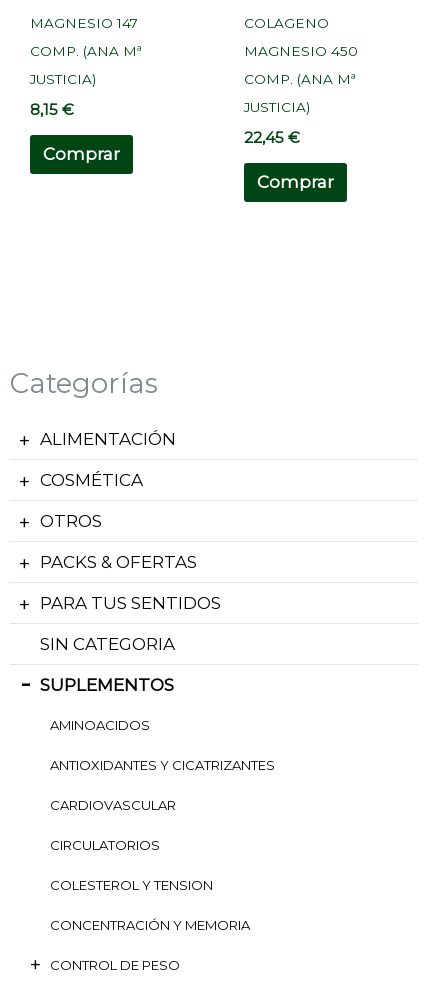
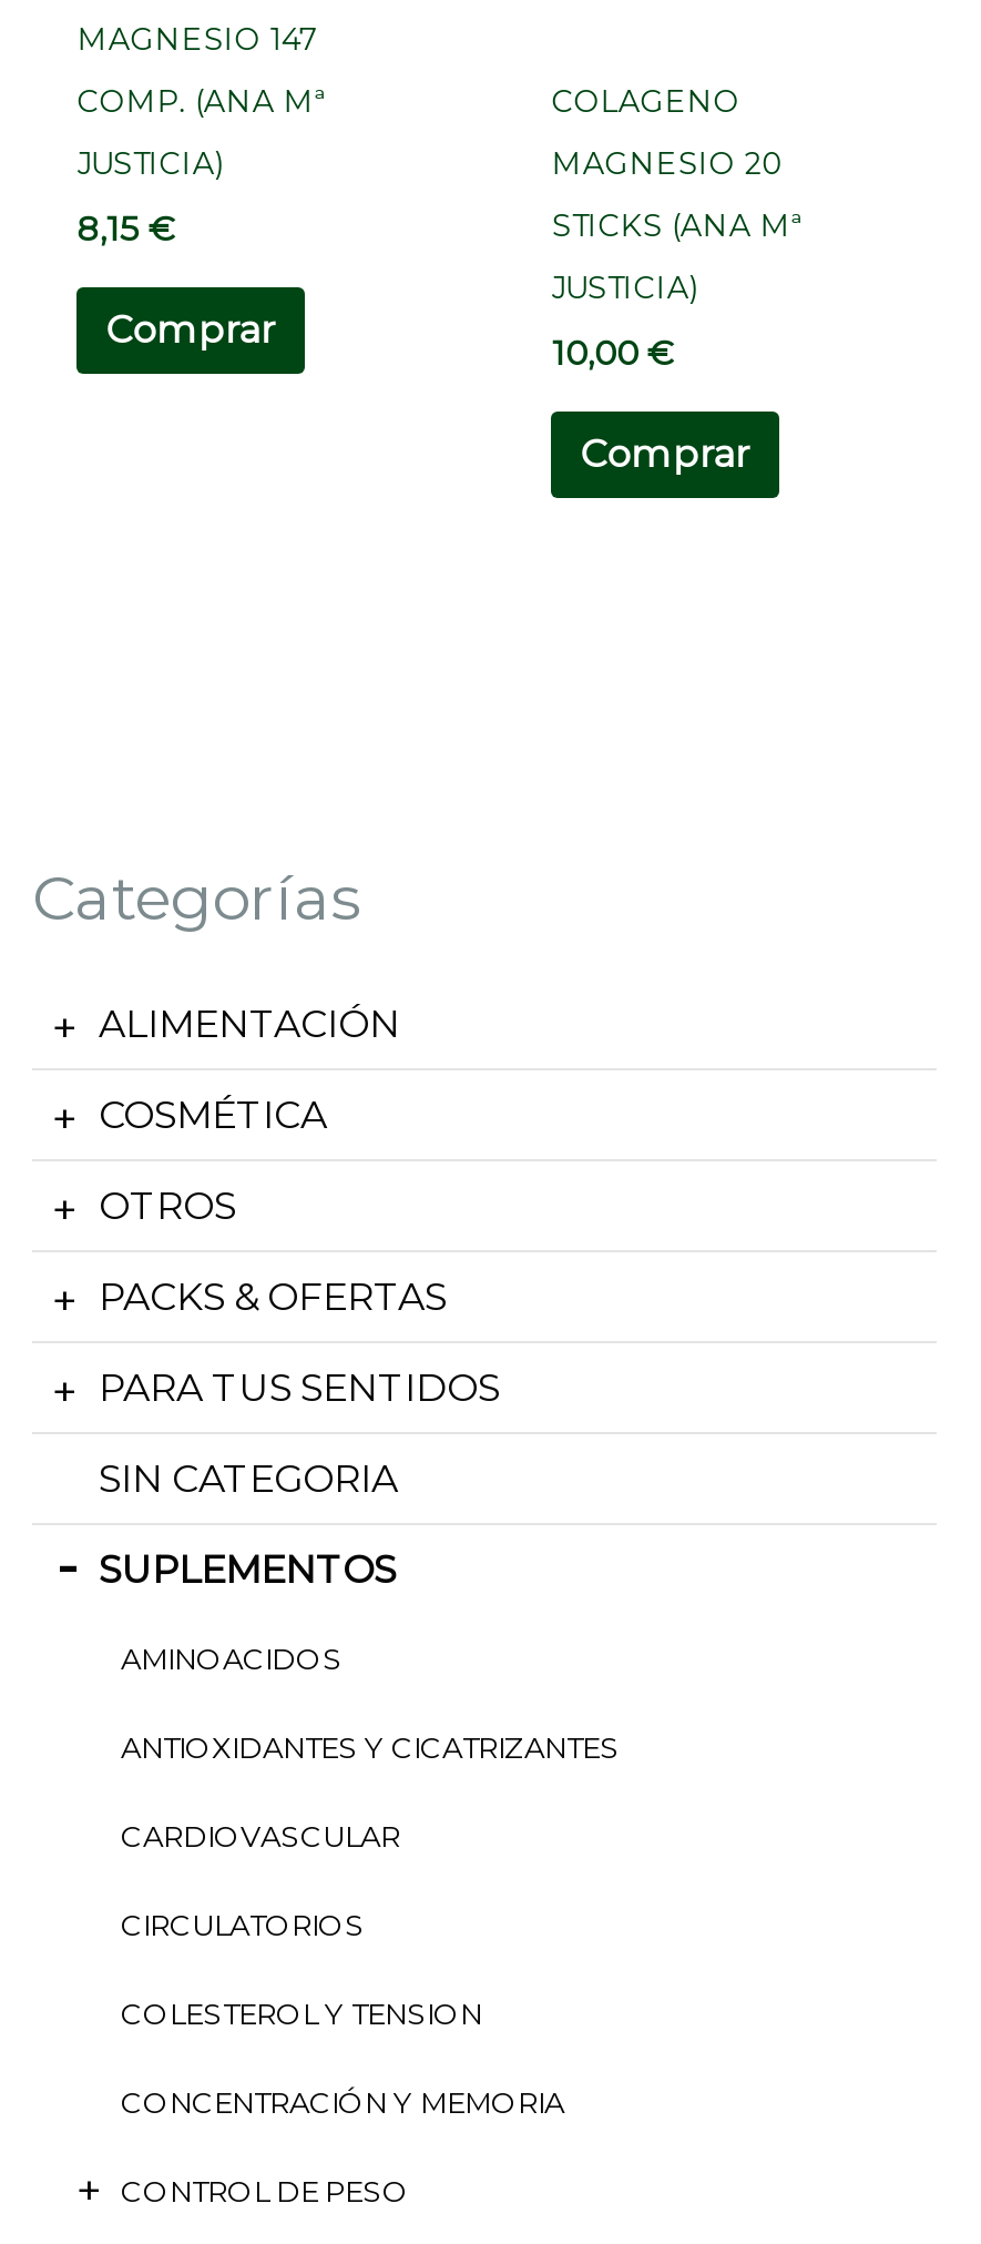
[244,43,358,59] MAGNESIO 450 -> [552,144,785,180] MAGNESIO 20
[244,71,356,87] COMP. (ANA Mª -> [552,206,802,242] STICKS (ANA Mª
[244,128,300,147] 22,45 € -> [552,332,674,374] 10,00 €

